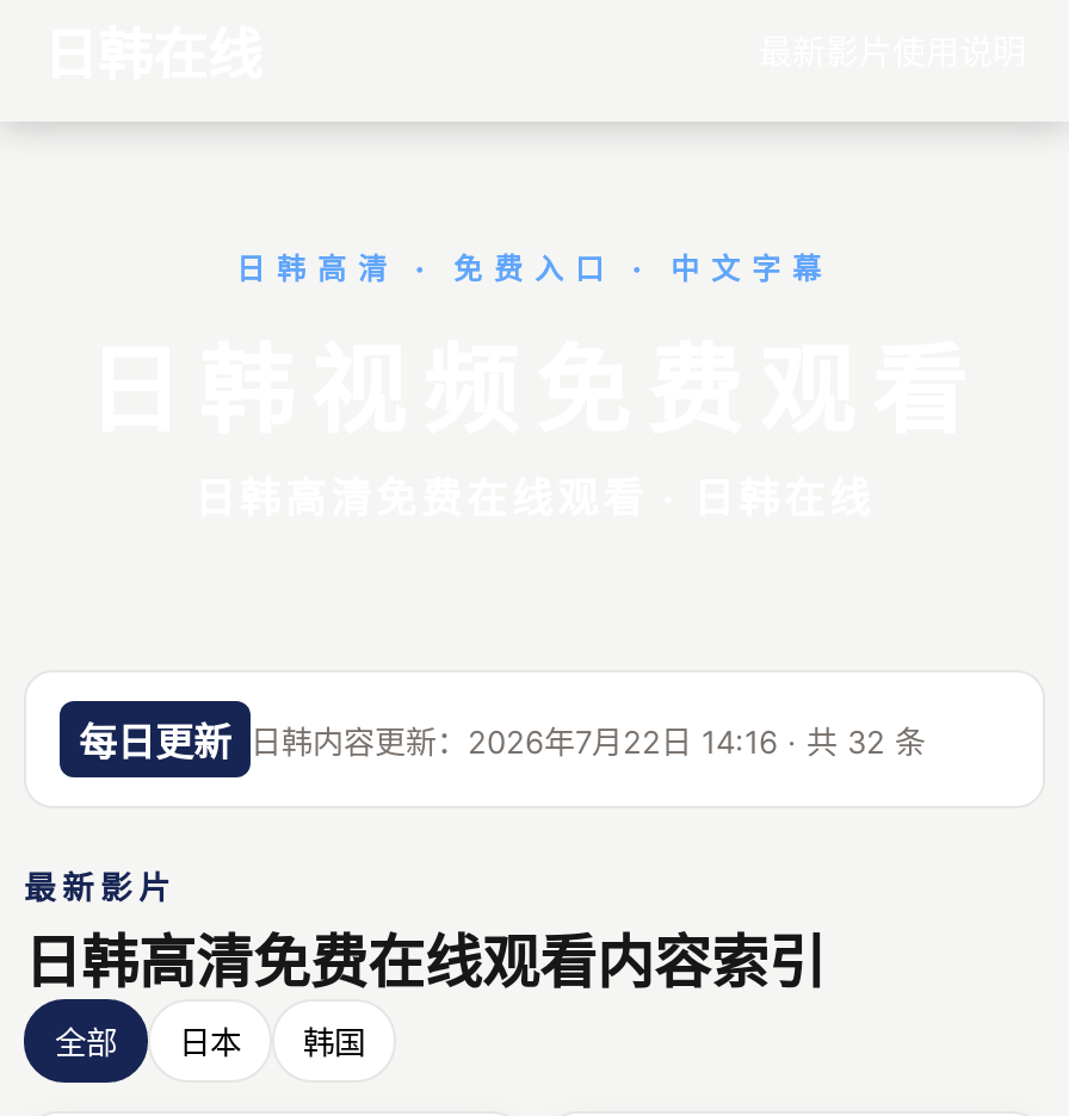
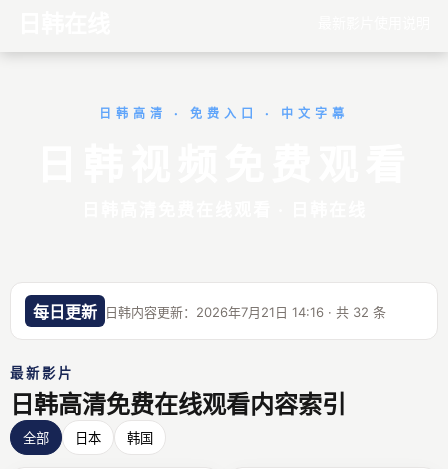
[79,718,926,765] 每日更新 日韩内容更新：2026年7月22日 14:16 · 共 32 条 -> [33,302,386,322] 每日更新 日韩内容更新：2026年7月21日 14:16 · 共 32 条

